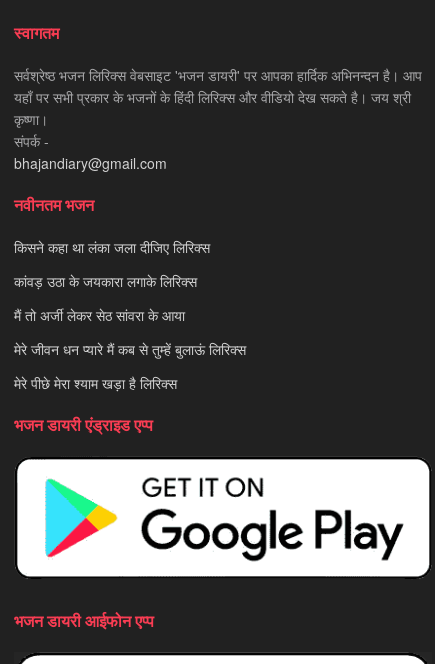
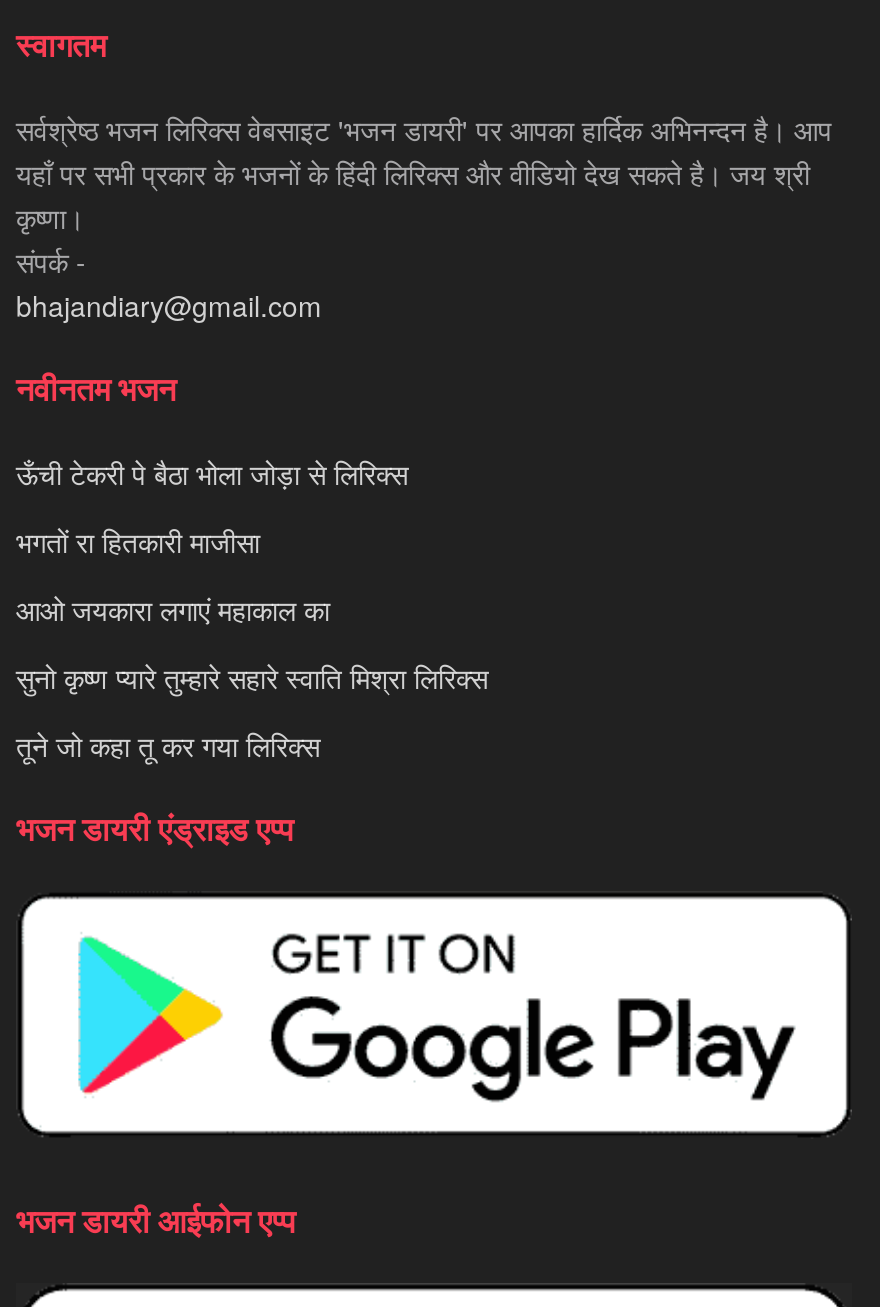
[14,237,210,257] किसने कहा था लंका जला दीजिए लिरिक्स -> [16,454,408,494] ऊँची टेकरी पे बैठा भोला जोड़ा से लिरिक्स
[14,271,197,291] कांवड़ उठा के जयकारा लगाके लिरिक्स -> [16,522,260,562] भगतों रा हितकारी माजीसा
[14,305,185,325] मैं तो अर्जी लेकर सेठ सांवरा के आया -> [16,590,330,630] आओ जयकारा लगाएं महाकाल का
[14,339,246,359] मेरे जीवन धन प्यारे मैं कब से तुम्हें बुलाऊं लिरिक्स -> [16,658,488,698] सुनो कृष्ण प्यारे तुम्हारे सहारे स्वाति मिश्रा लिरिक्स
[14,373,177,393] मेरे पीछे मेरा श्याम खड़ा है लिरिक्स -> [16,726,320,766] तूने जो कहा तू कर गया लिरिक्स

